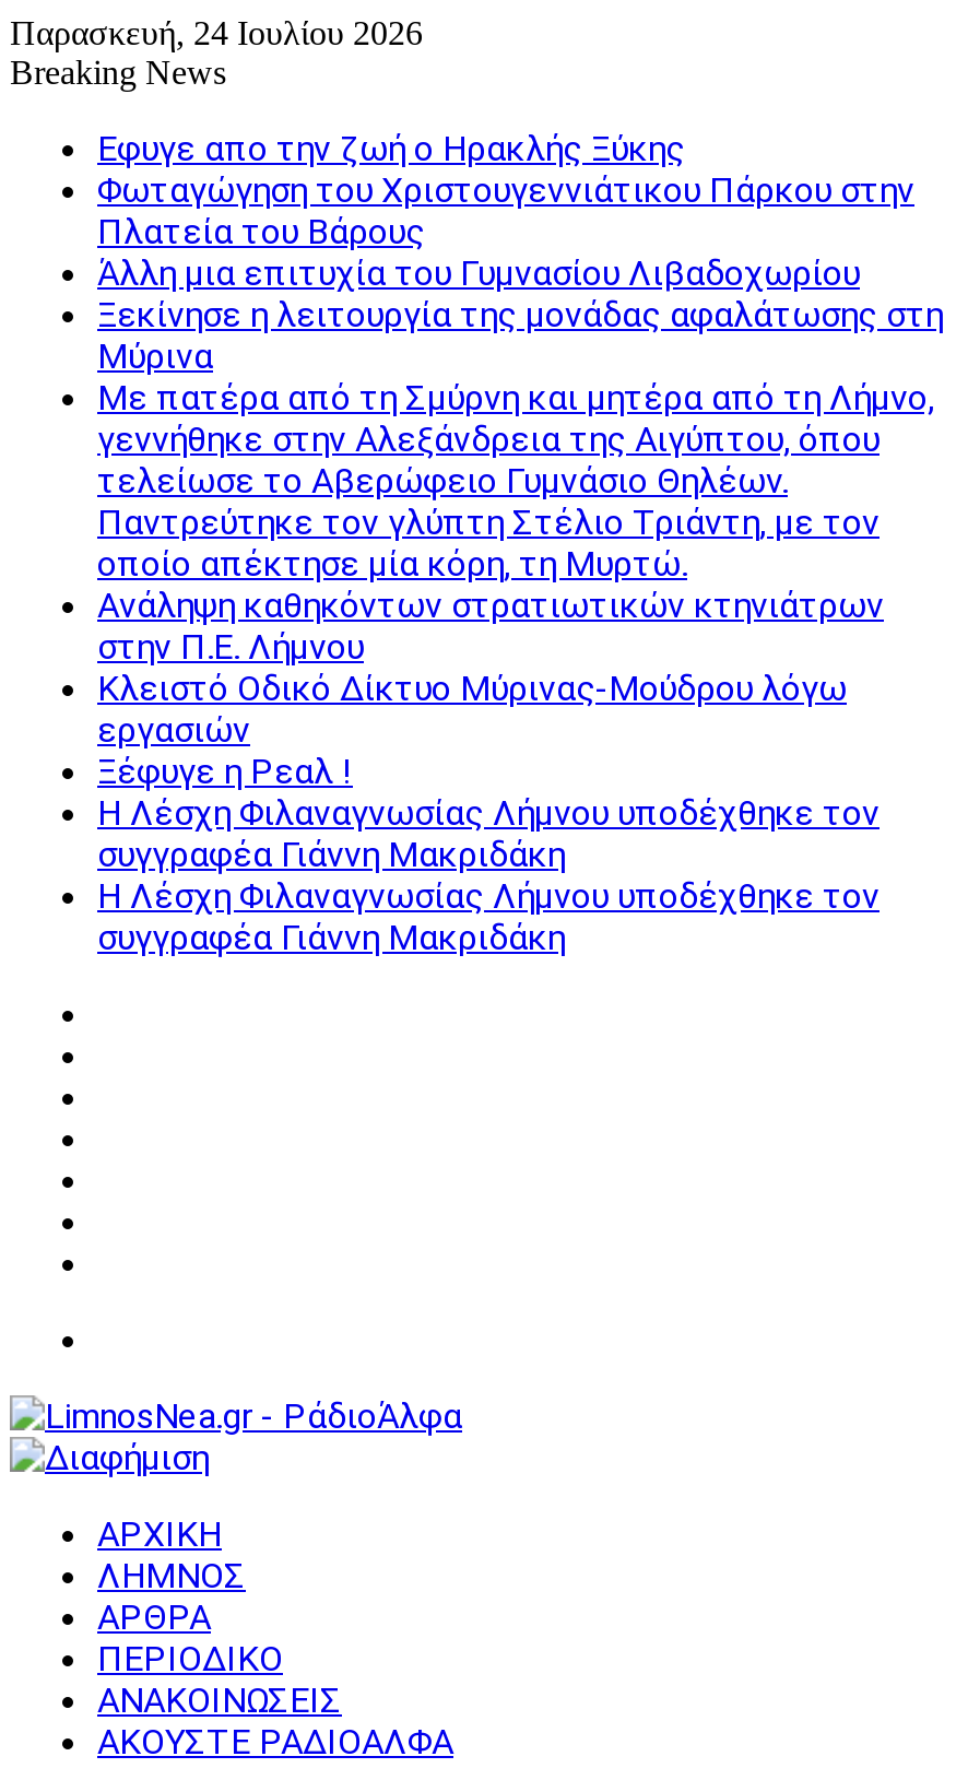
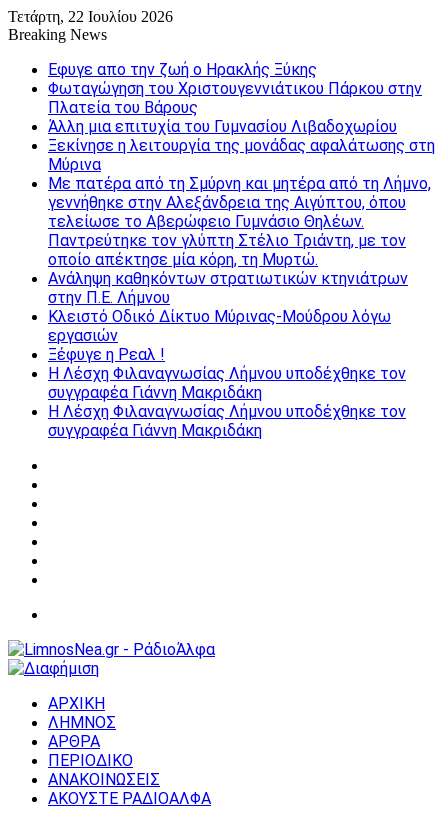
[10,14,423,51] Παρασκευή, 24 Ιουλίου 2026 -> [8,8,173,25] Τετάρτη, 22 Ιουλίου 2026

